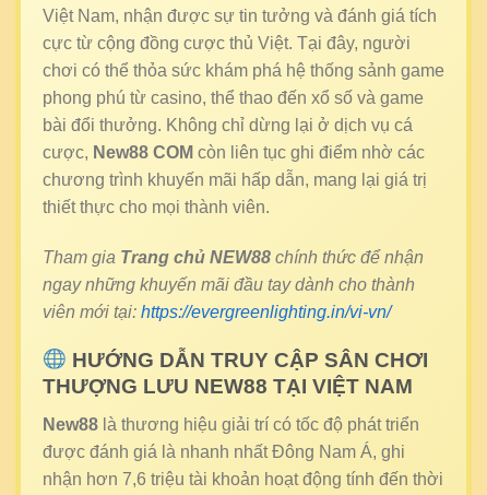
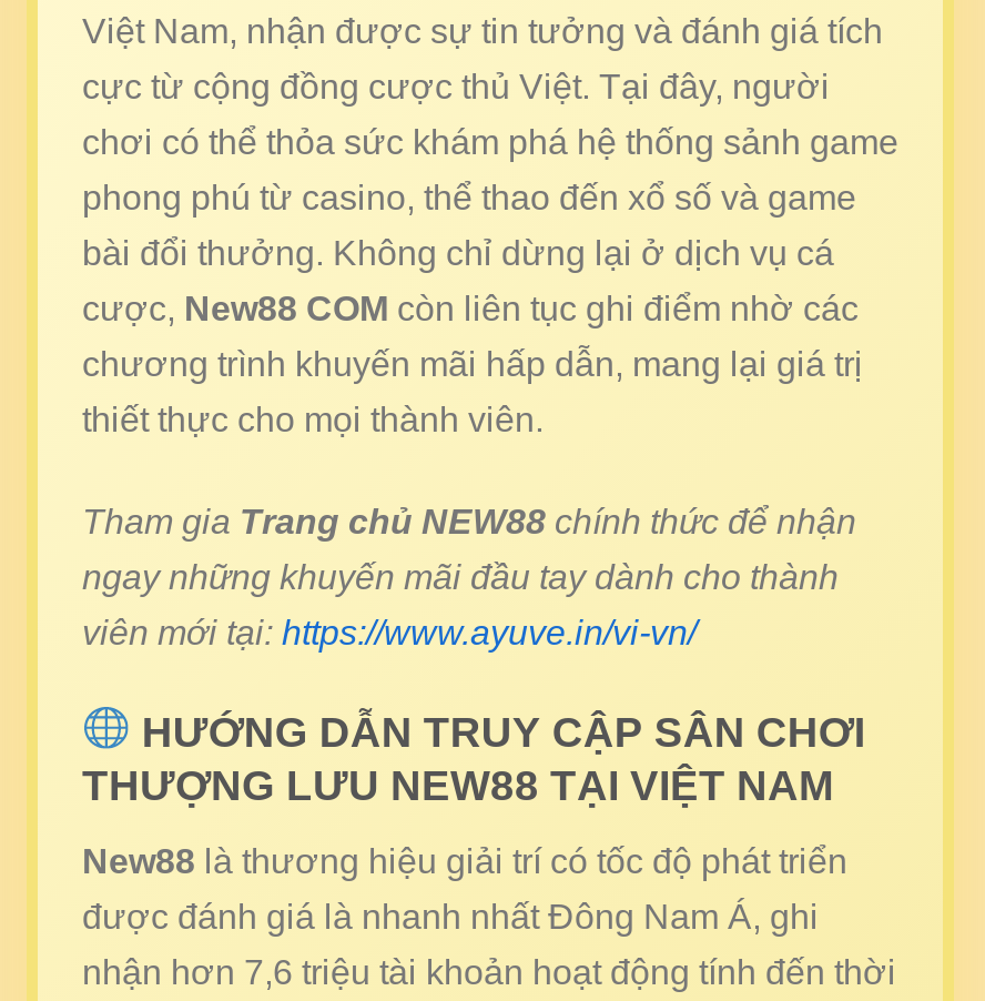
[43,302,391,321] viên mới tại: https://evergreenlighting.in/vi-vn/ -> [82,613,697,651] viên mới tại: https://www.ayuve.in/vi-vn/

